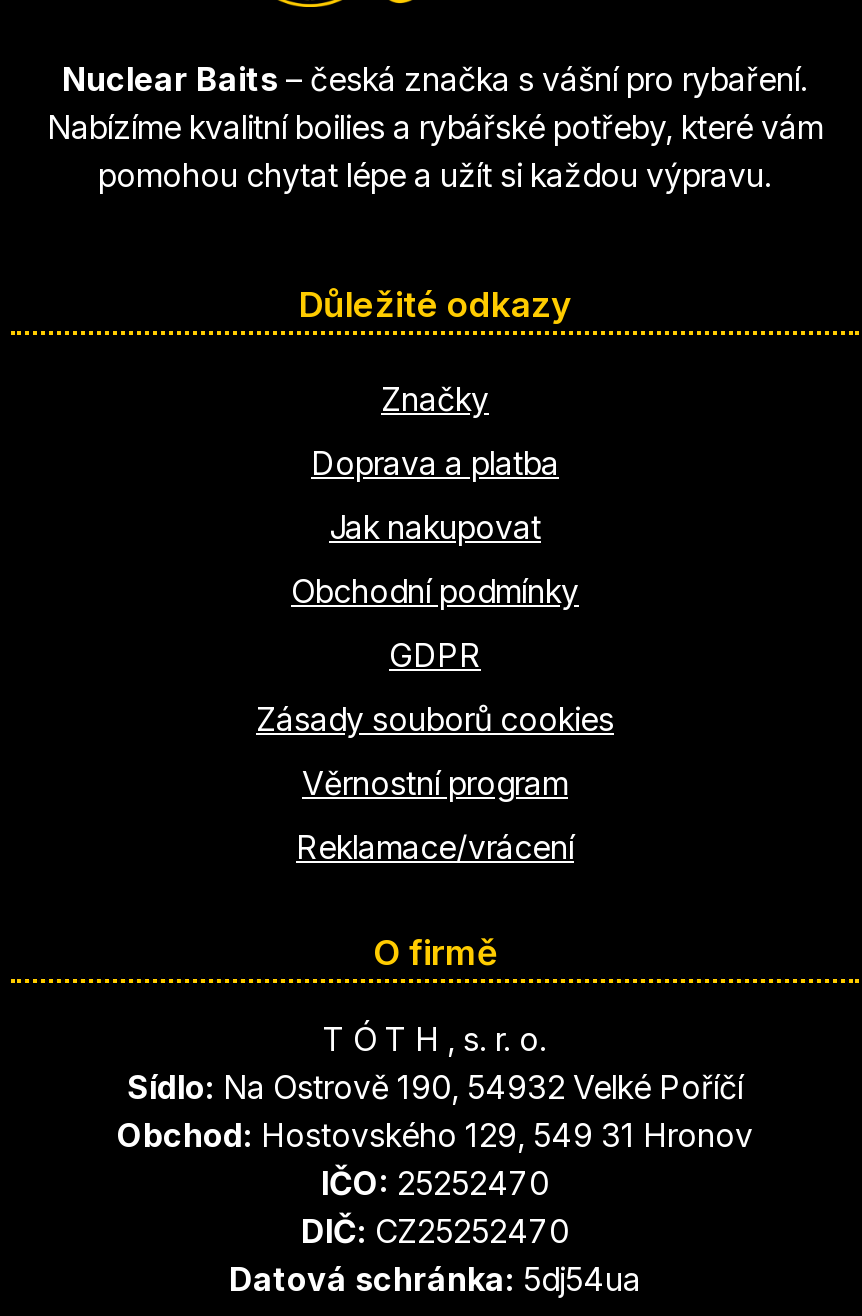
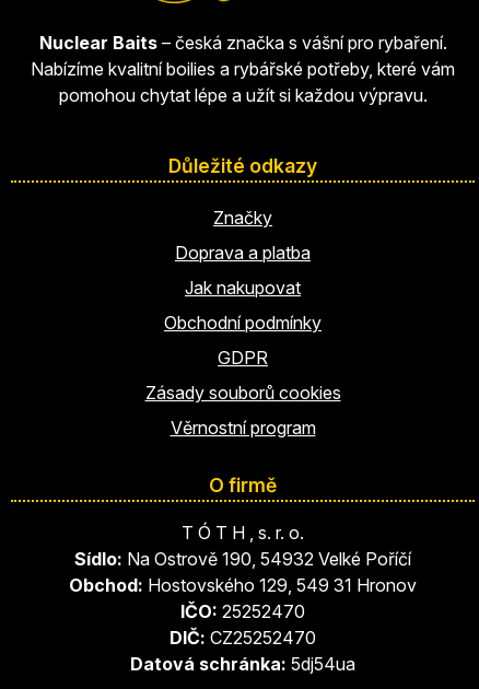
[296,826,574,866] Reklamace/vrácení -> none

